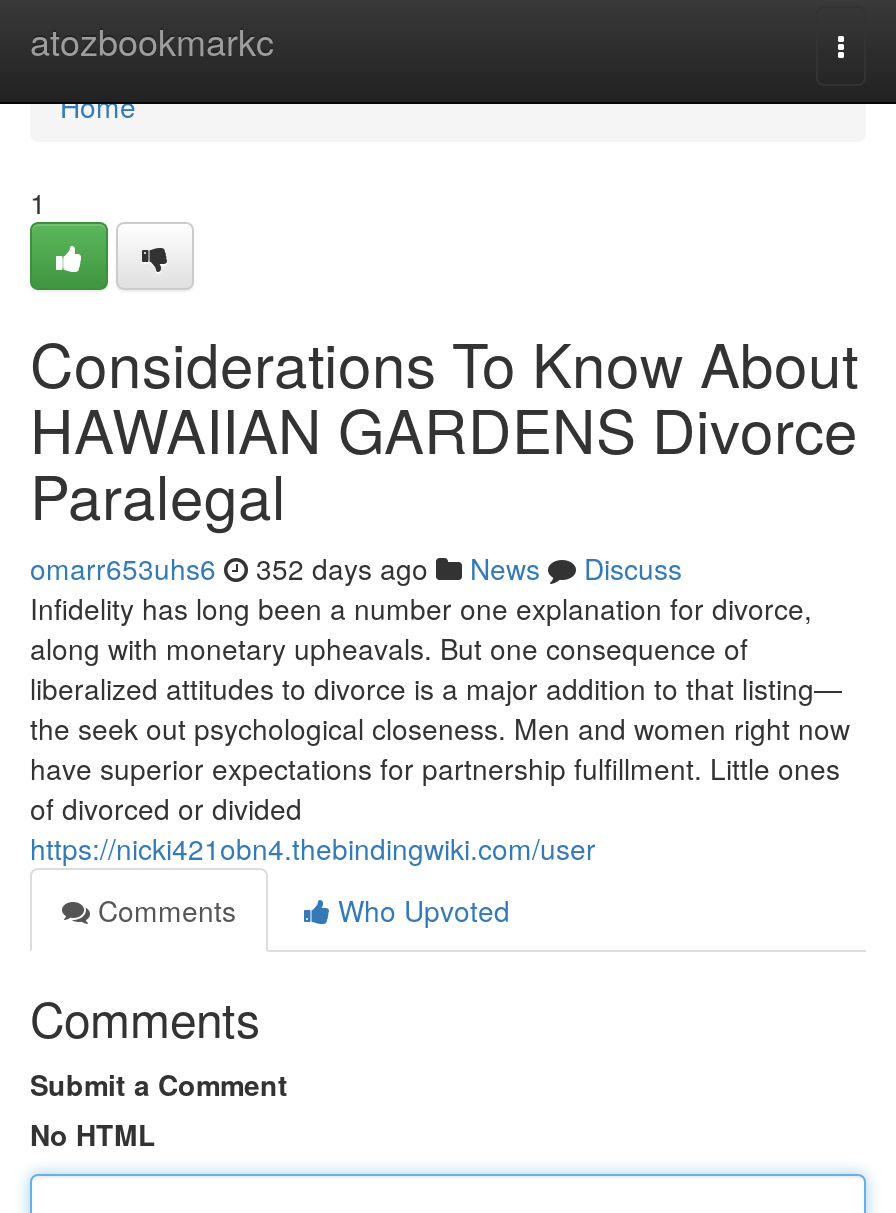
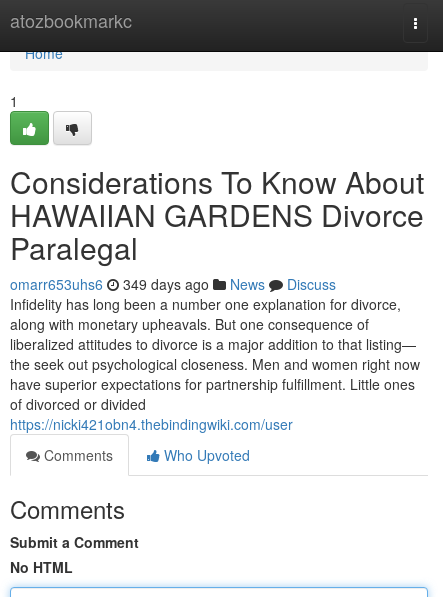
[30,548,682,588] omarr653uhs6 352 days ago News Discuss -> [10,274,336,294] omarr653uhs6 349 days ago News Discuss

